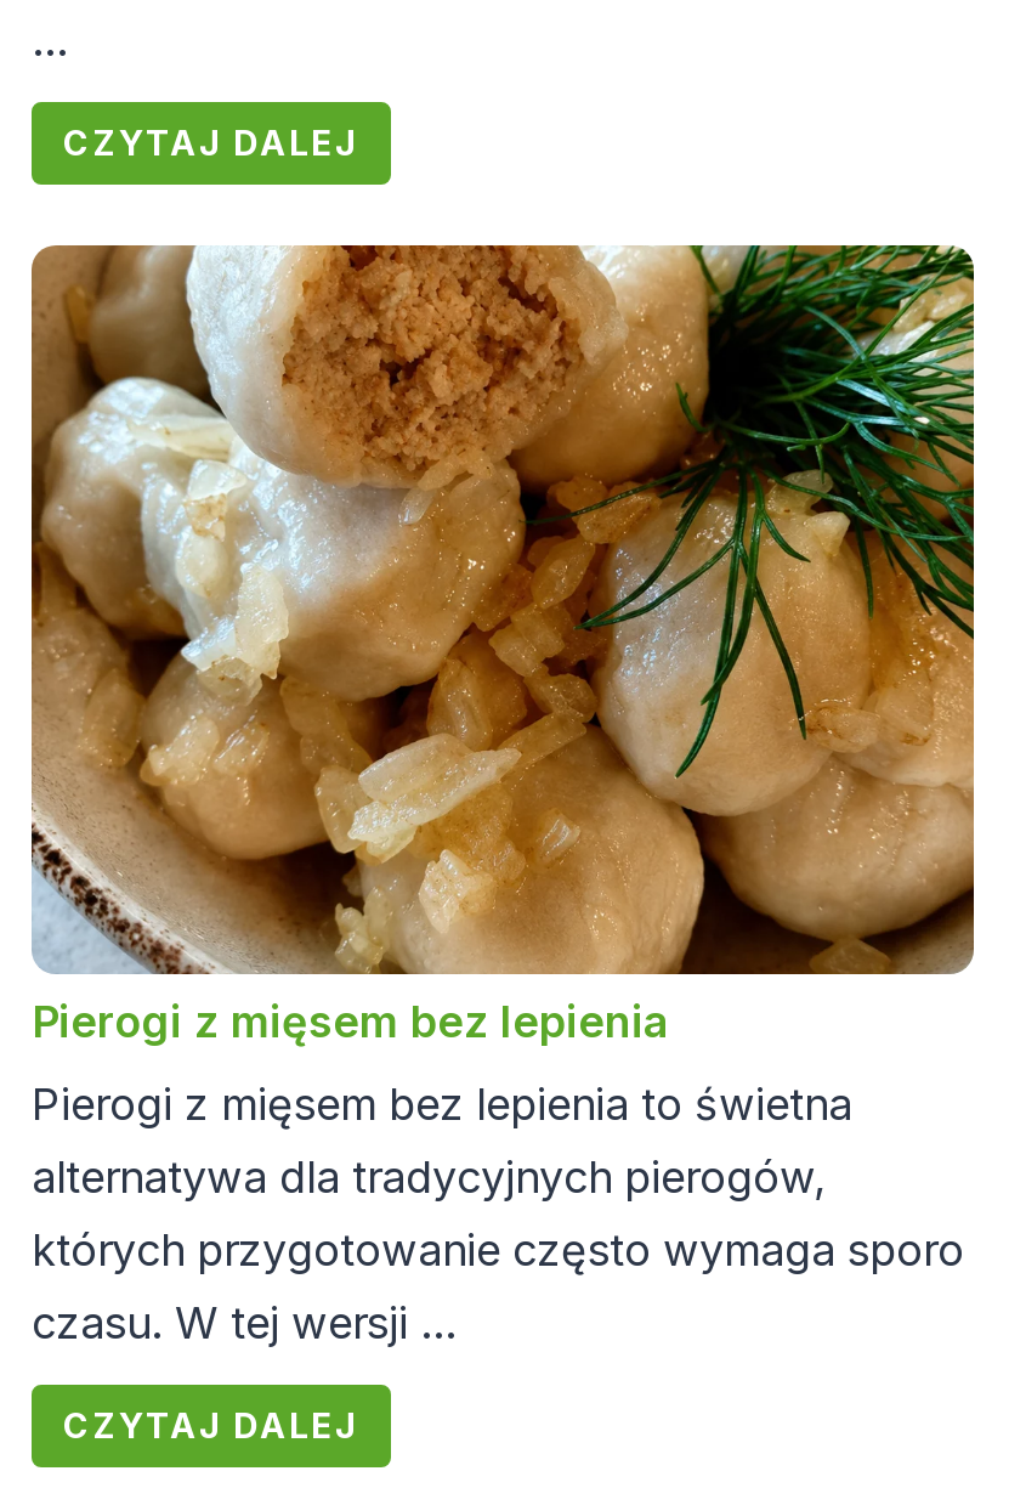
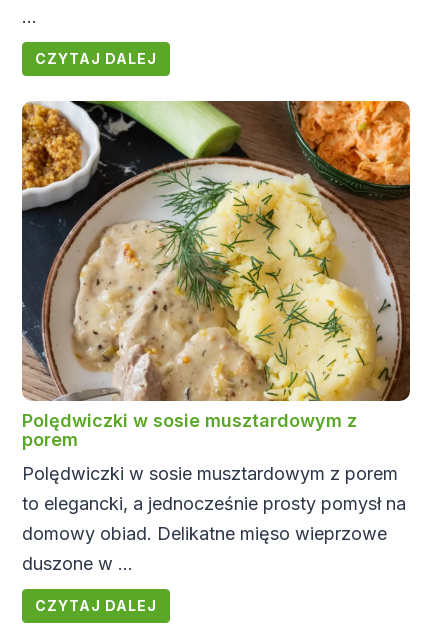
[29,243,976,1048] [image] | Pierogi z mięsem bez lepienia -> [21,100,411,450] [image] | Polędwiczki w sosie musztardowym z | porem
[32,1080,964,1349] Pierogi z mięsem bez lepienia to świetna | alternatywa dla tradycyjnych pierogów, | których przygotowanie często wymaga sporo | czasu. W tej wersji ... -> [22,463,406,574] Polędwiczki w sosie musztardowym z porem | to elegancki, a jednocześnie prosty pomysł na | domowy obiad. Delikatne mięso wieprzowe | duszone w ...

